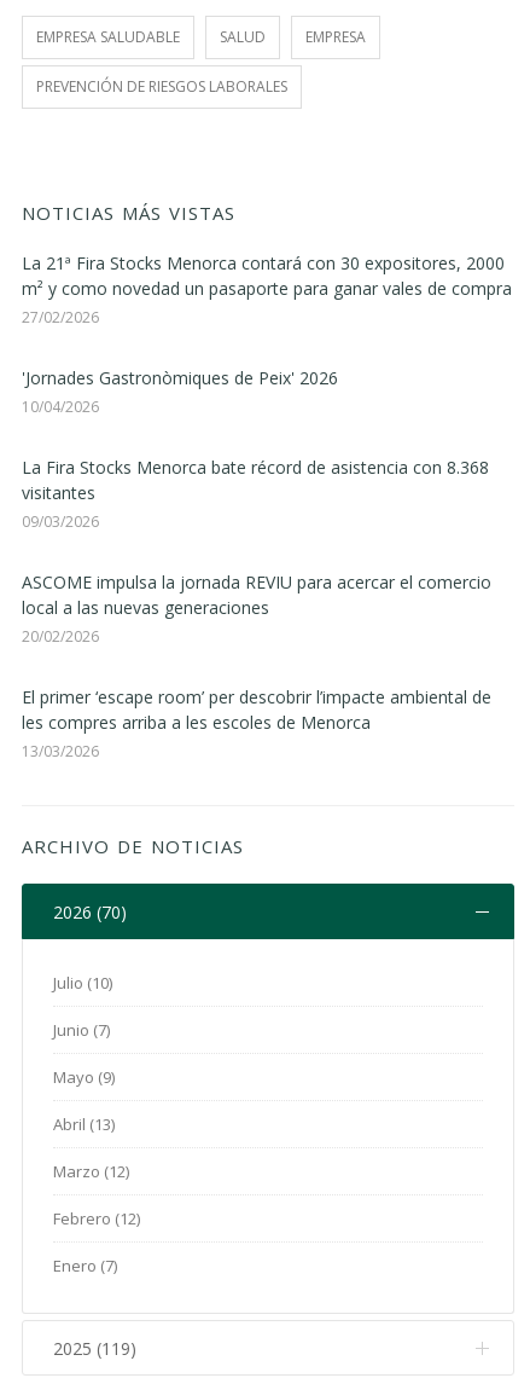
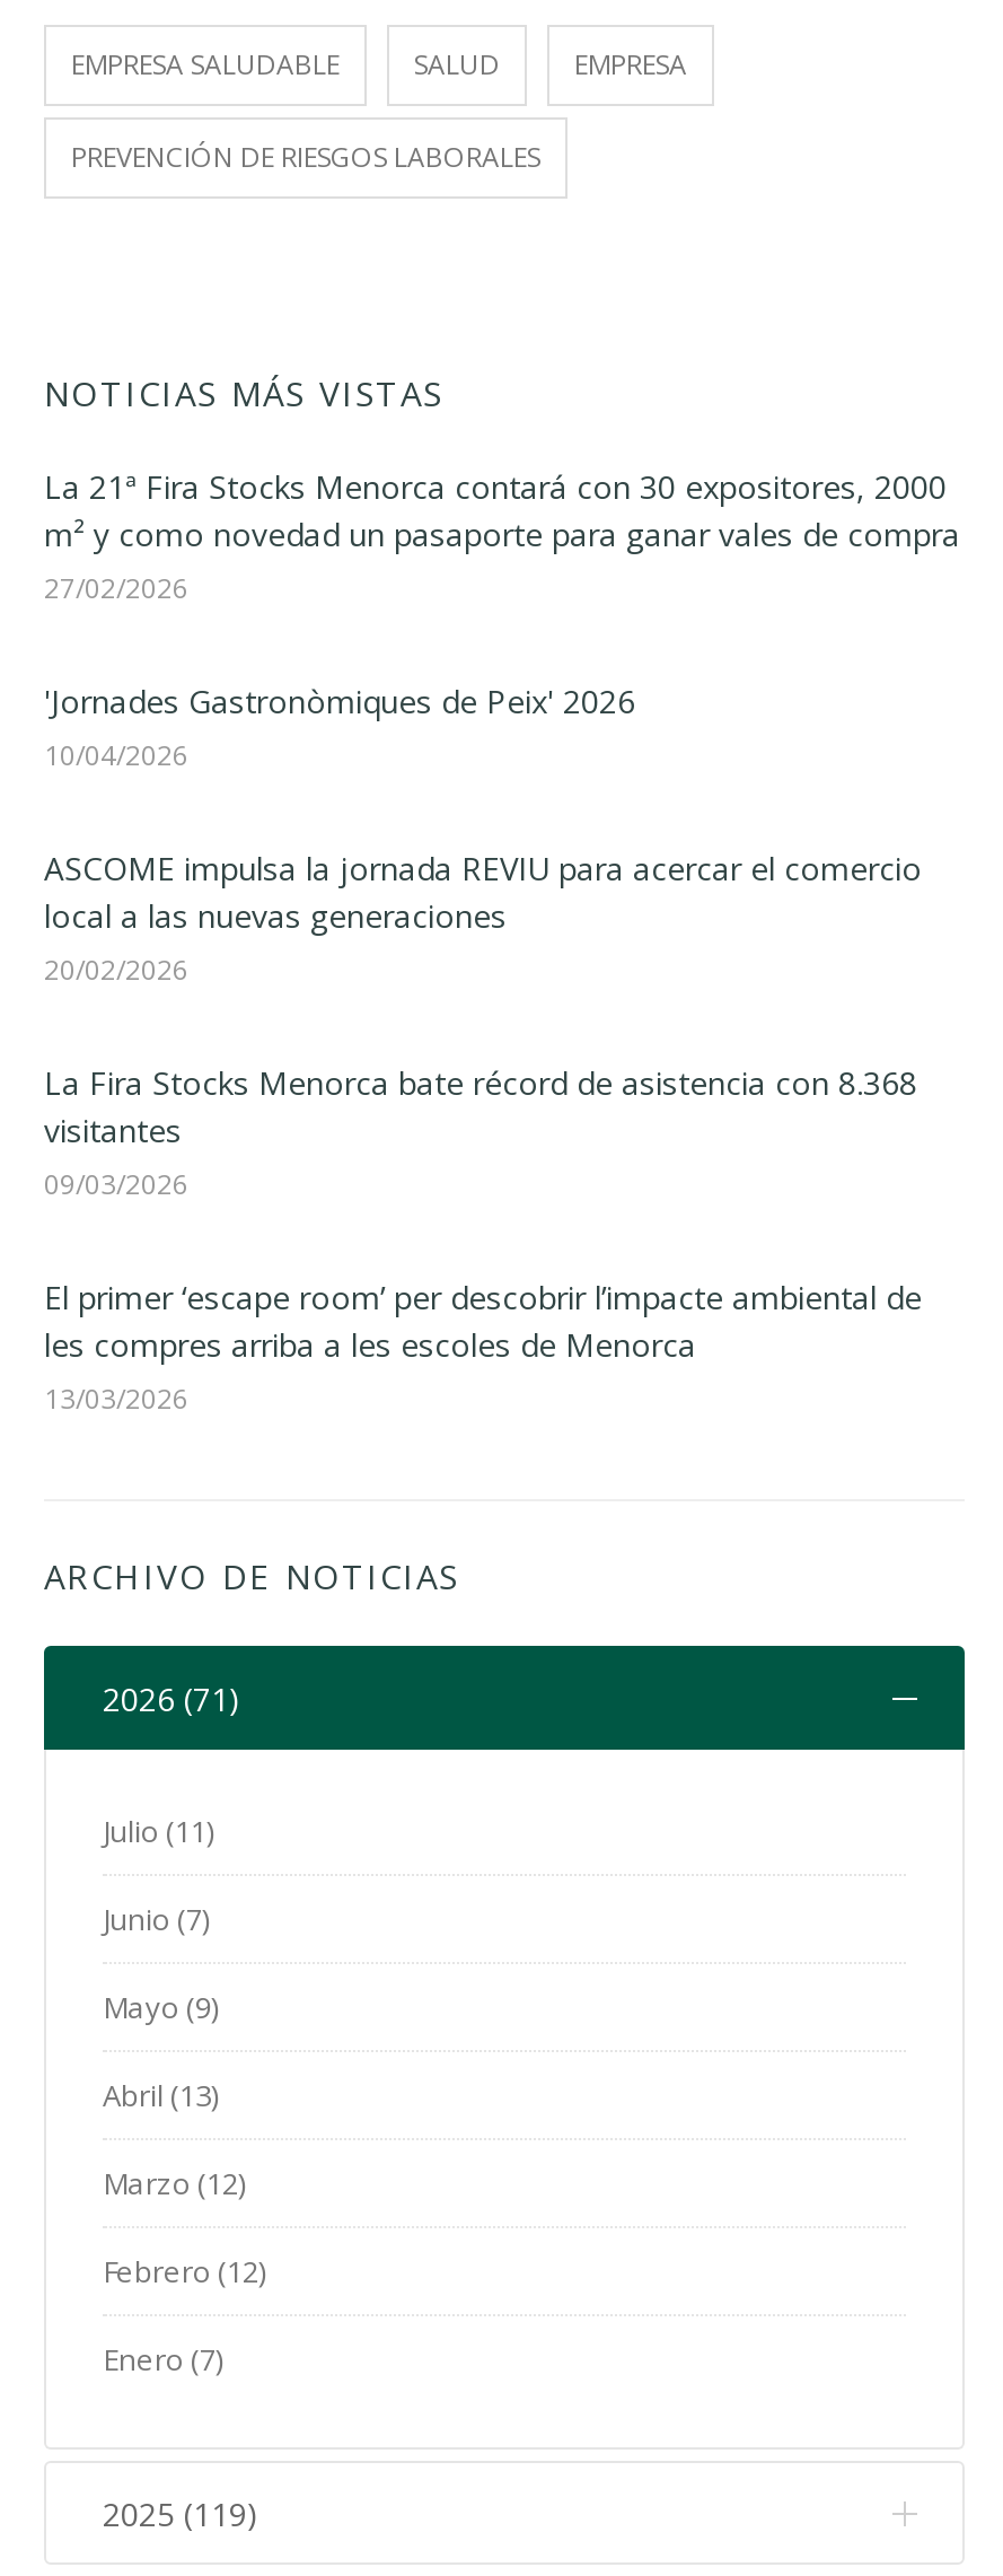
moved [22,456,489,532] -> [44,1061,917,1203]: La Fira Stocks Menorca bate récord de asistencia con 8.368 | visitantes | 09/03/2026
moved [22,571,491,647] -> [44,847,922,989]: ASCOME impulsa la jornada REVIU para acercar el comercio | local a las nuevas generaciones | 20/02/2026
[53,901,127,924] 2026 (70) -> [103,1677,240,1720] 2026 (71)
[53,972,112,994] Julio (10) -> [103,1811,213,1851] Julio (11)

